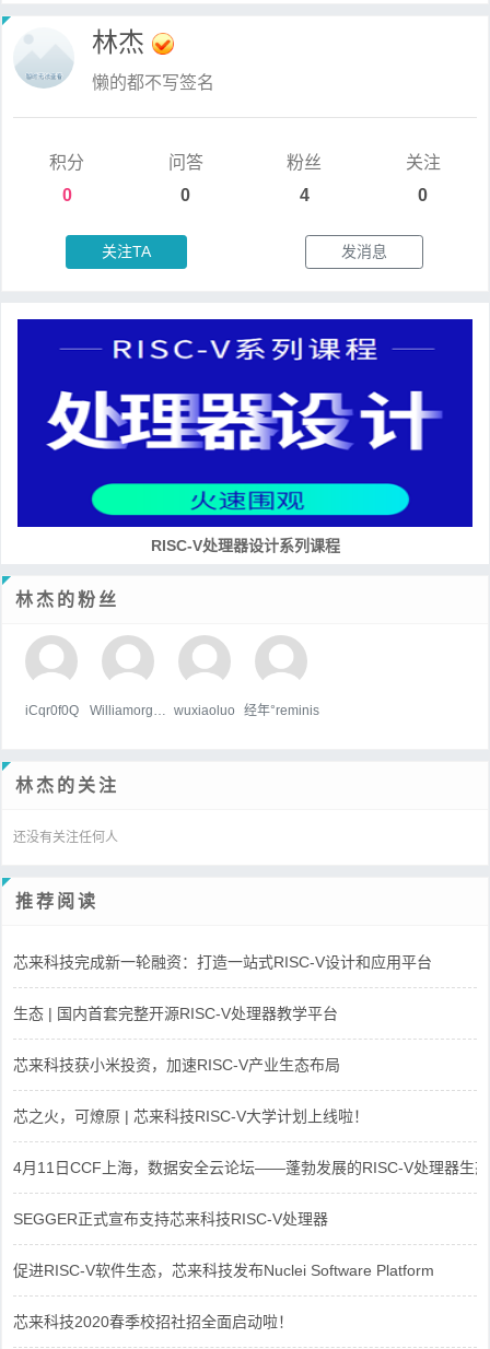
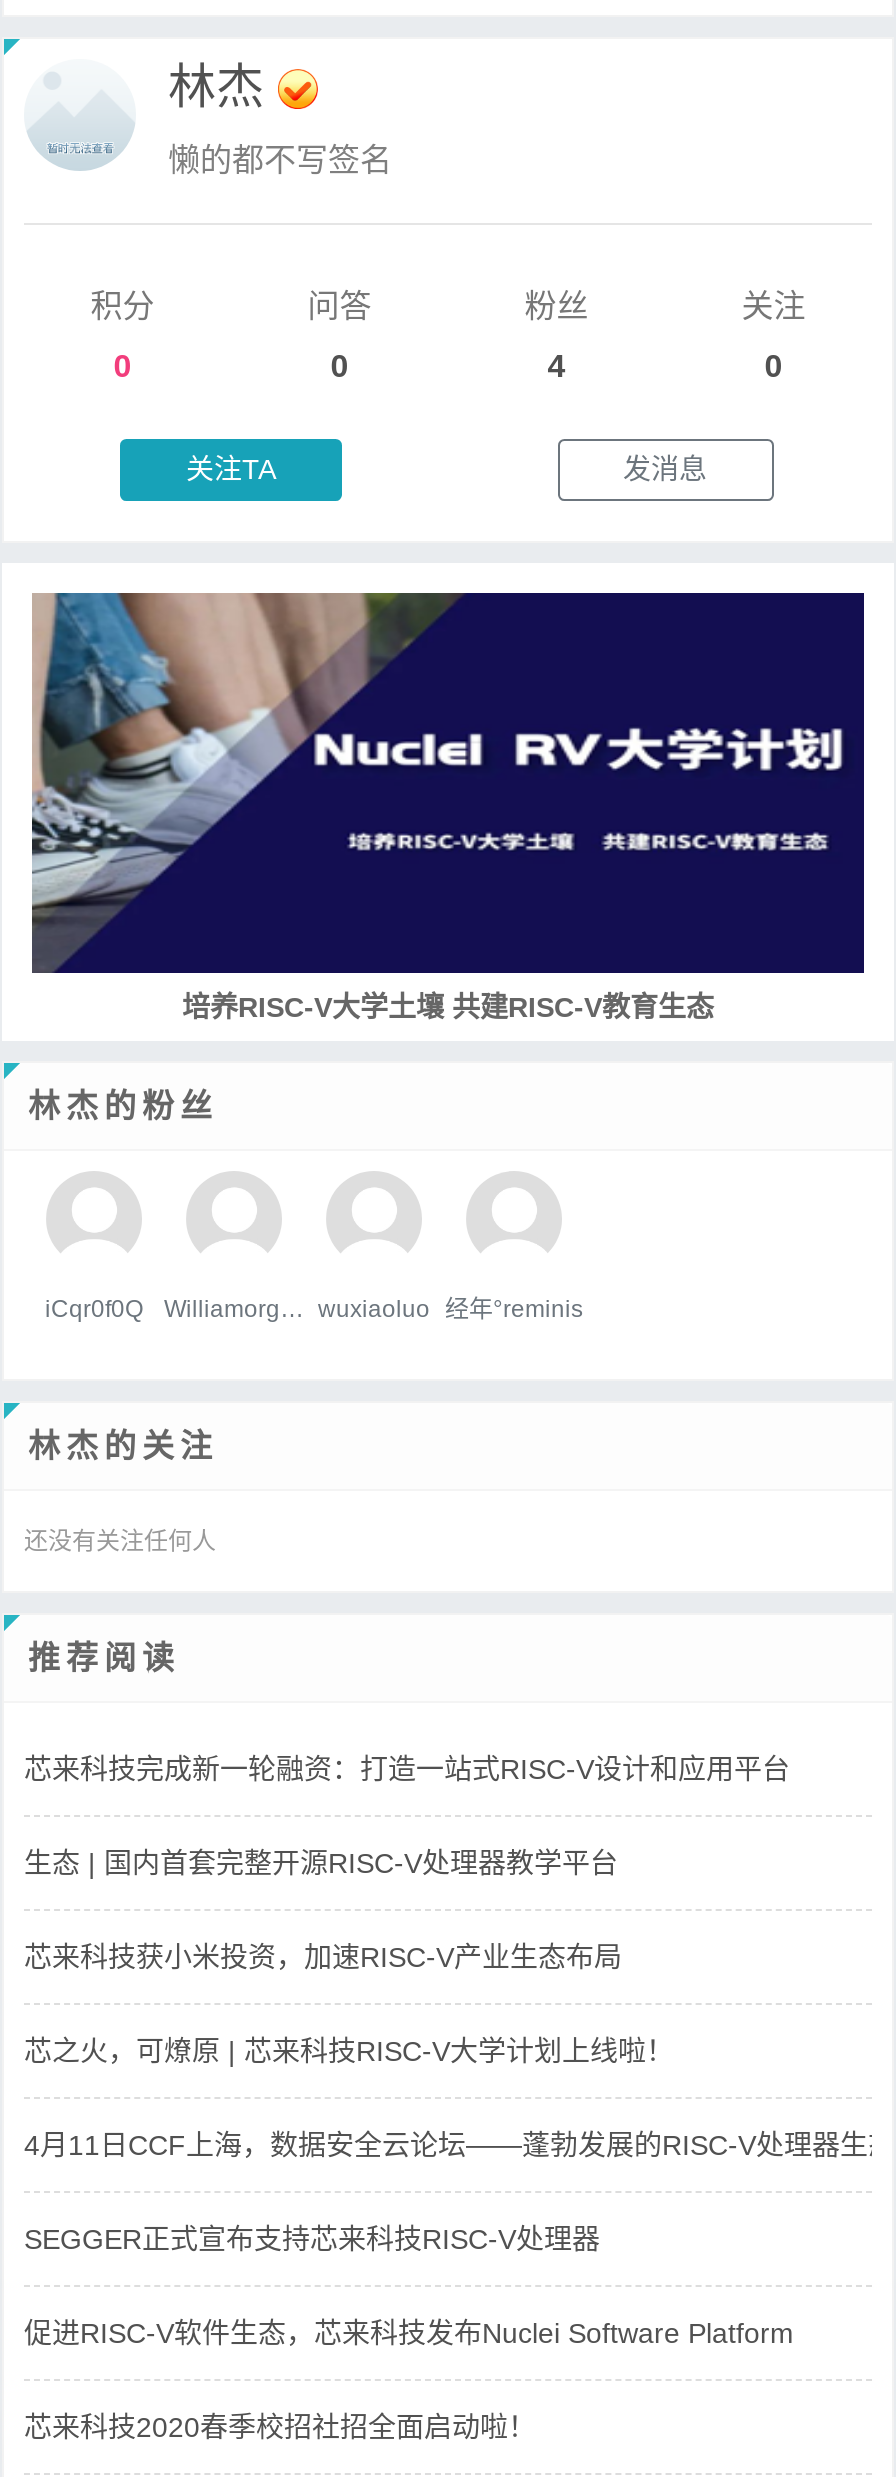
[16,318,474,554] [image] | RISC-V处理器设计系列课程 -> [30,591,866,1023] [image] | 培养RISC-V大学土壤 共建RISC-V教育生态

